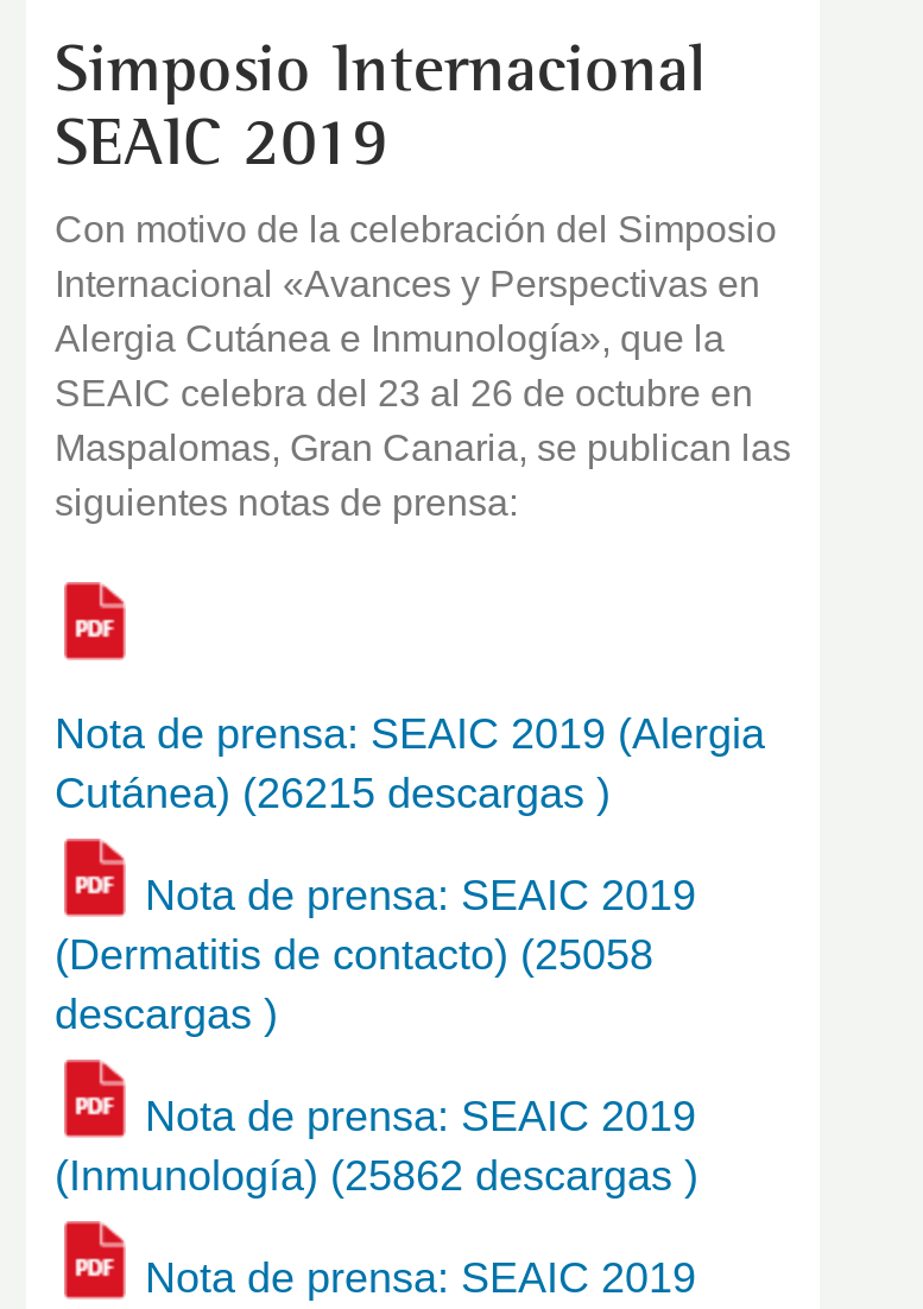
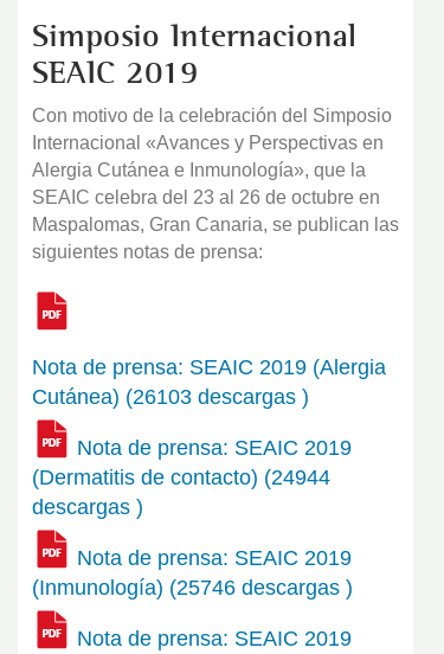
[55,770,611,817] Cutánea) (26215 descargas ) -> [32,385,309,409] Cutánea) (26103 descargas )
[55,931,653,979] (Dermatitis de contacto) (25058 -> [32,466,330,489] (Dermatitis de contacto) (24944
[55,1152,698,1200] (Inmunología) (25862 descargas ) -> [32,576,353,599] (Inmunología) (25746 descargas )

